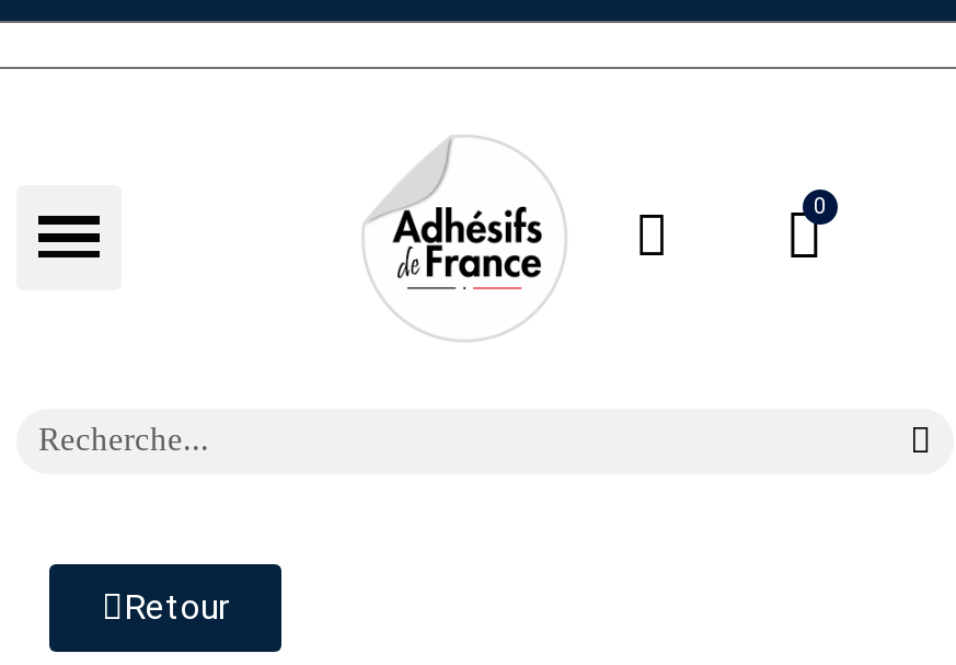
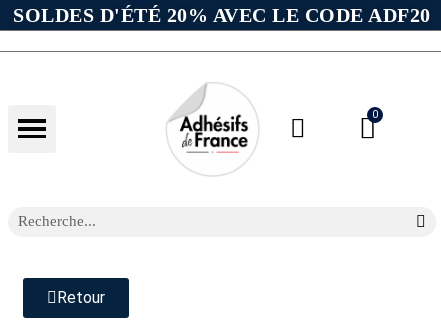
none -> [13,4,431,26] SOLDES D'ÉTÉ 20% AVEC LE CODE ADF20

